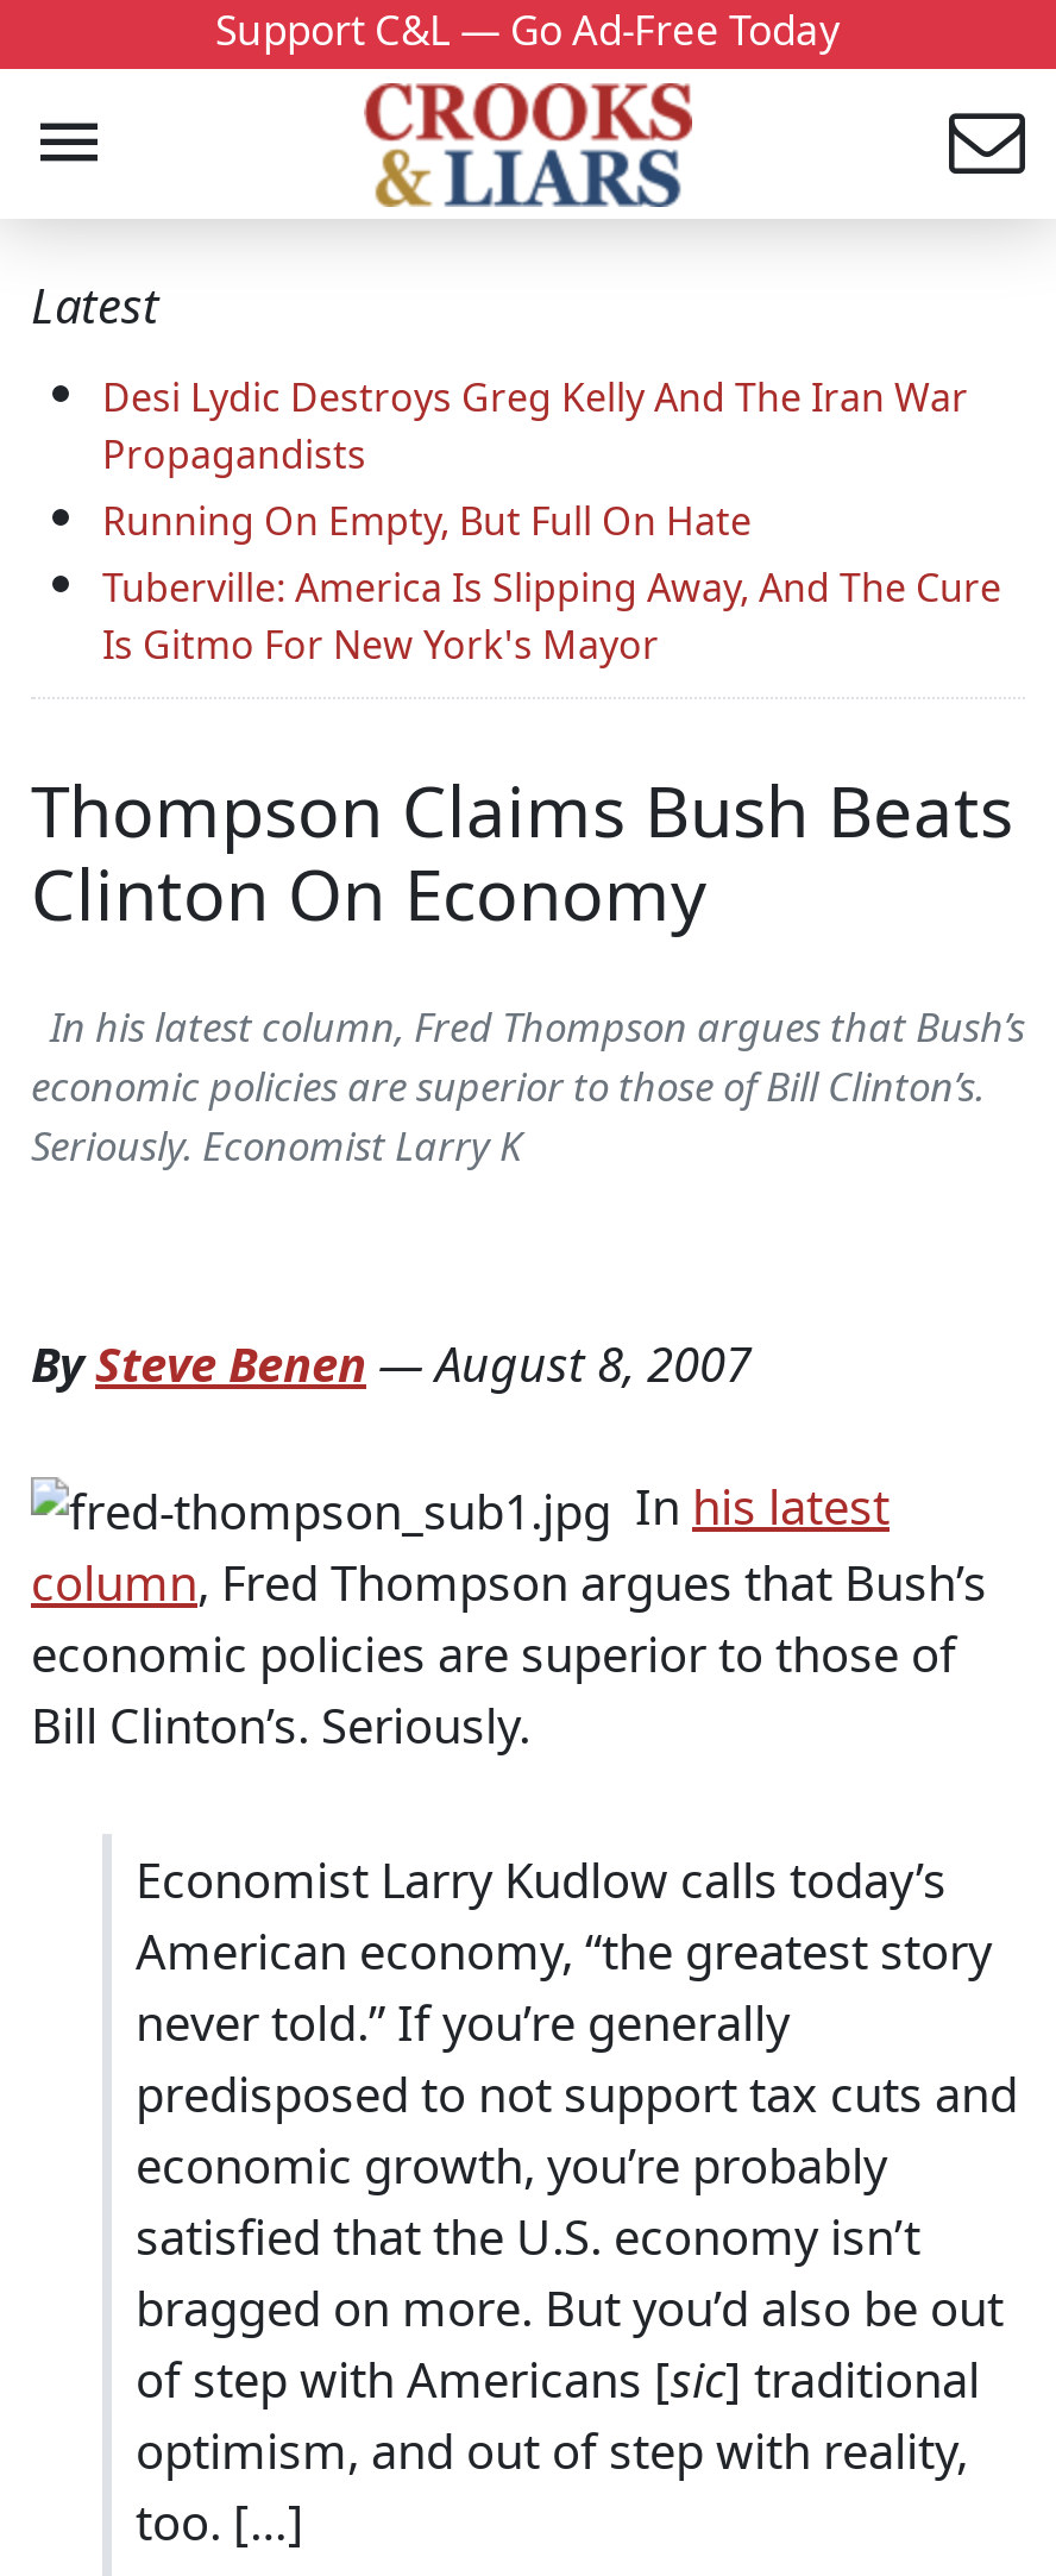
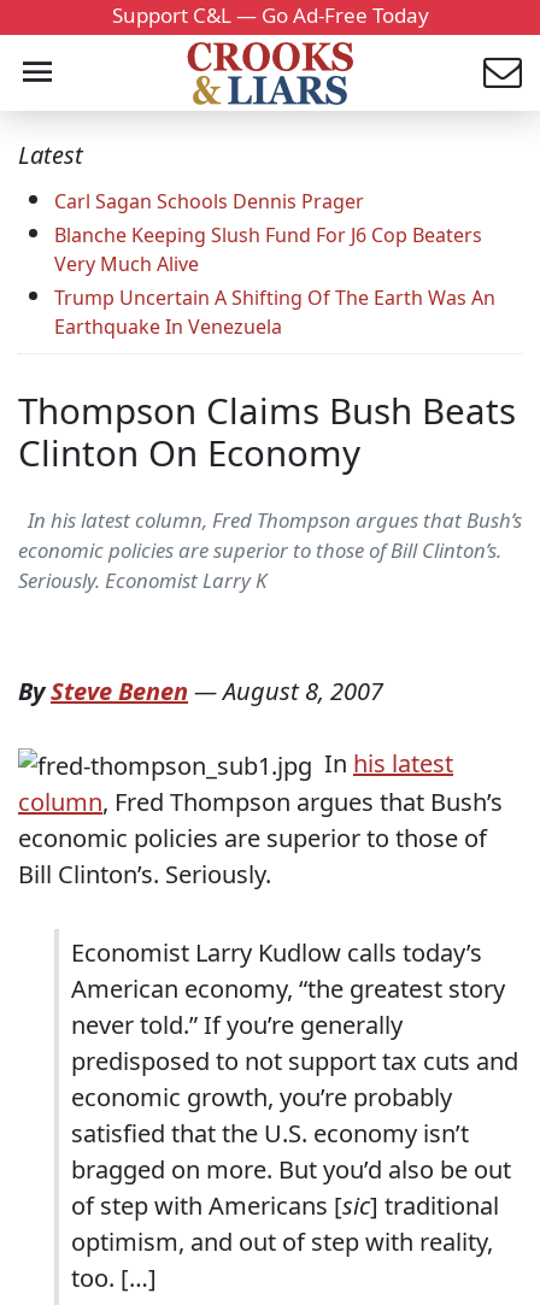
[102,372,1001,672] Desi Lydic Destroys Greg Kelly And The Iran War | Propagandists | Running On Empty, But Full On Hate | Tuberville: America Is Slipping Away, And The Cure | Is Gitmo For New York's Mayor -> [54,188,495,340] Carl Sagan Schools Dennis Prager | Blanche Keeping Slush Fund For J6 Cop Beaters | Very Much Alive | Trump Uncertain A Shifting Of The Earth Was An | Earthquake In Venezuela

